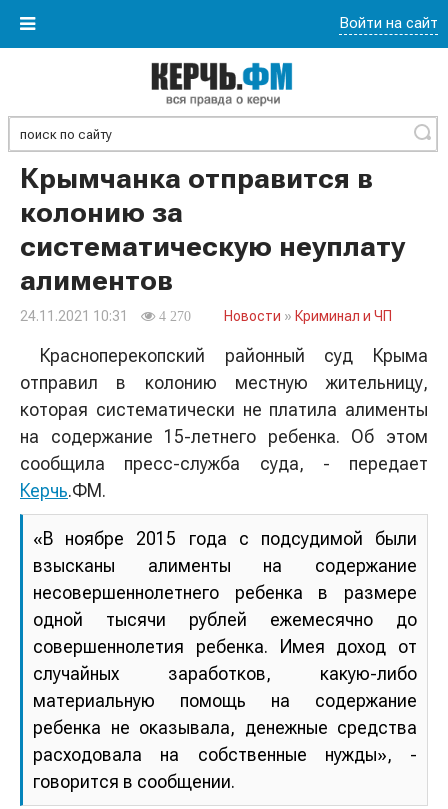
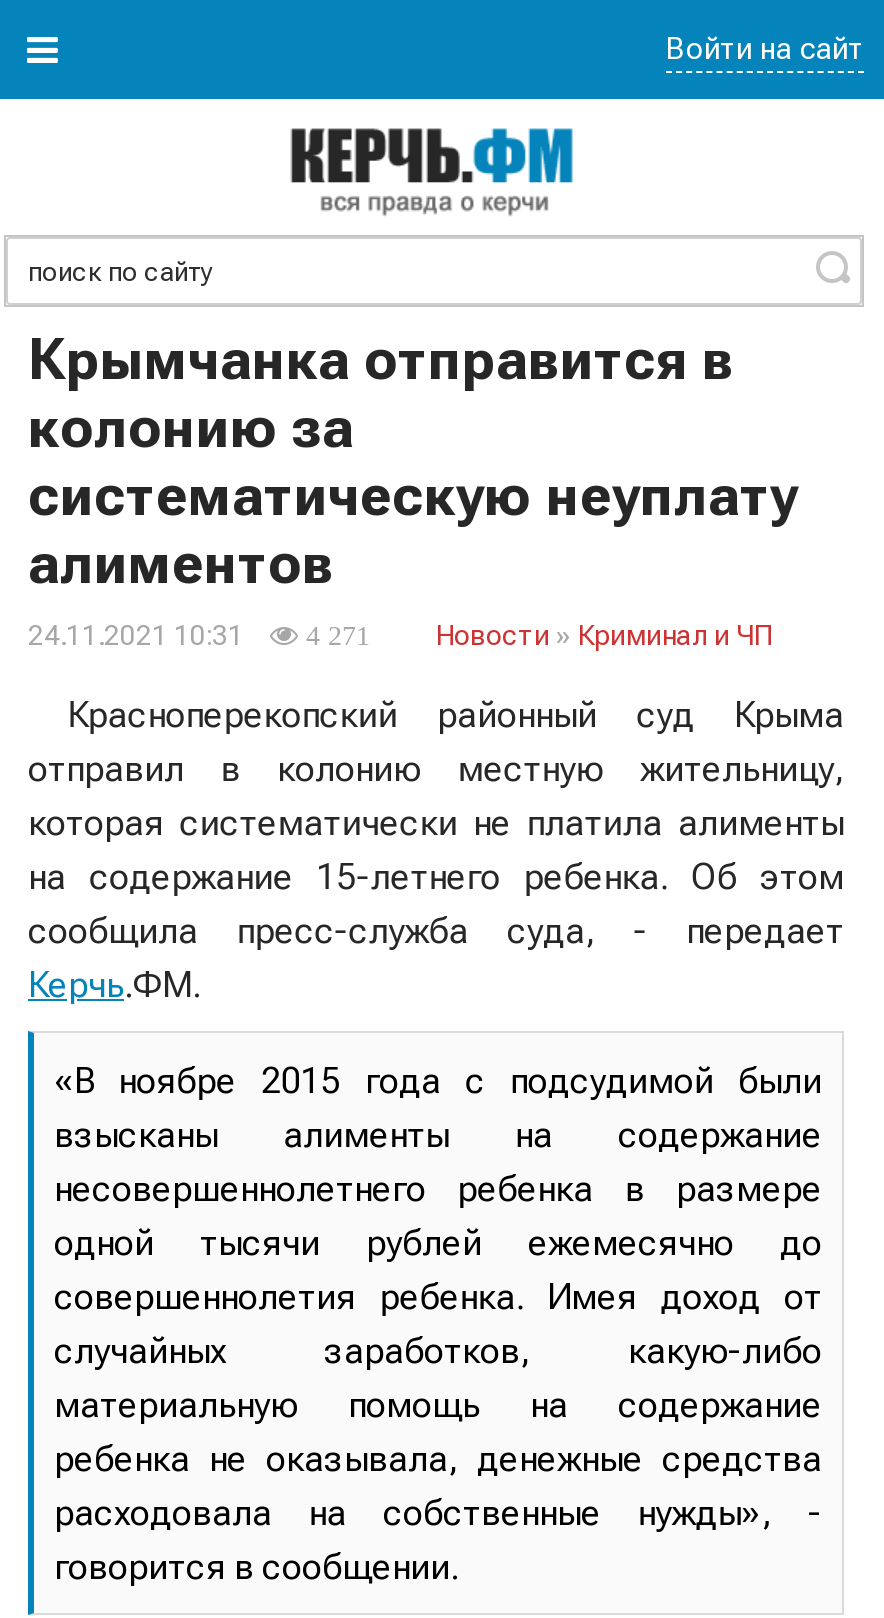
[20,308,191,324] 24.11.2021 10:31 4 270 -> [28,619,370,651] 24.11.2021 10:31 4 271

